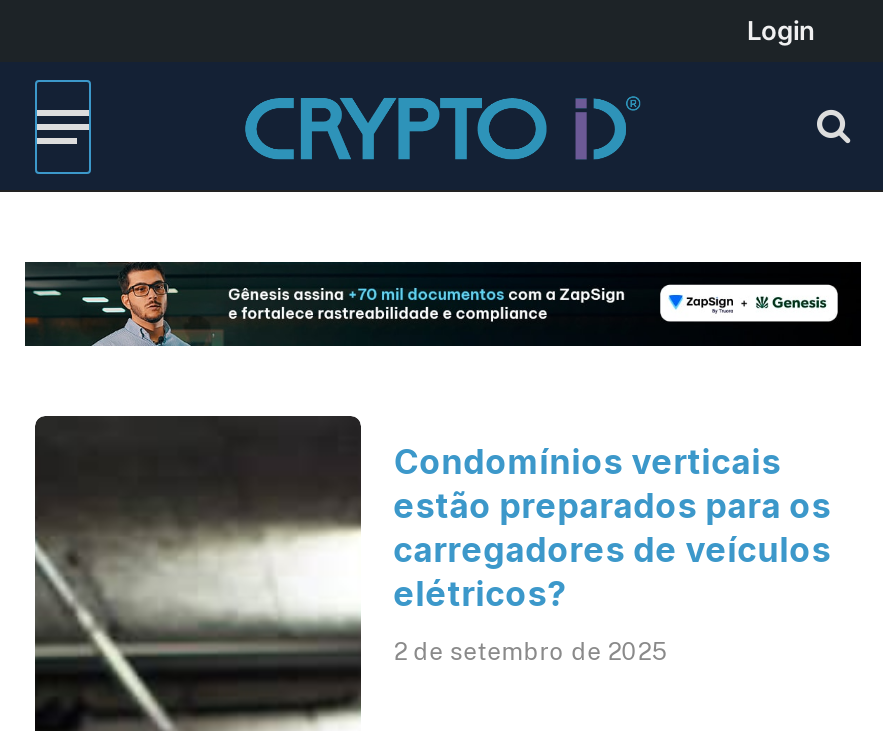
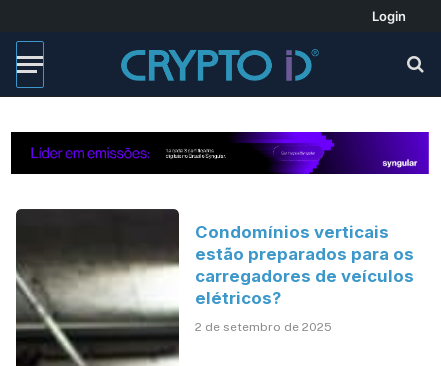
[25,260,863,348] [image] -> [11,131,430,175] [image]

